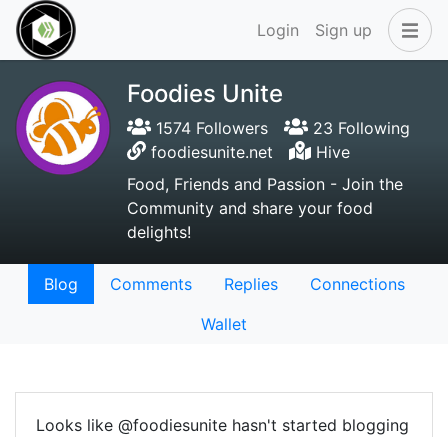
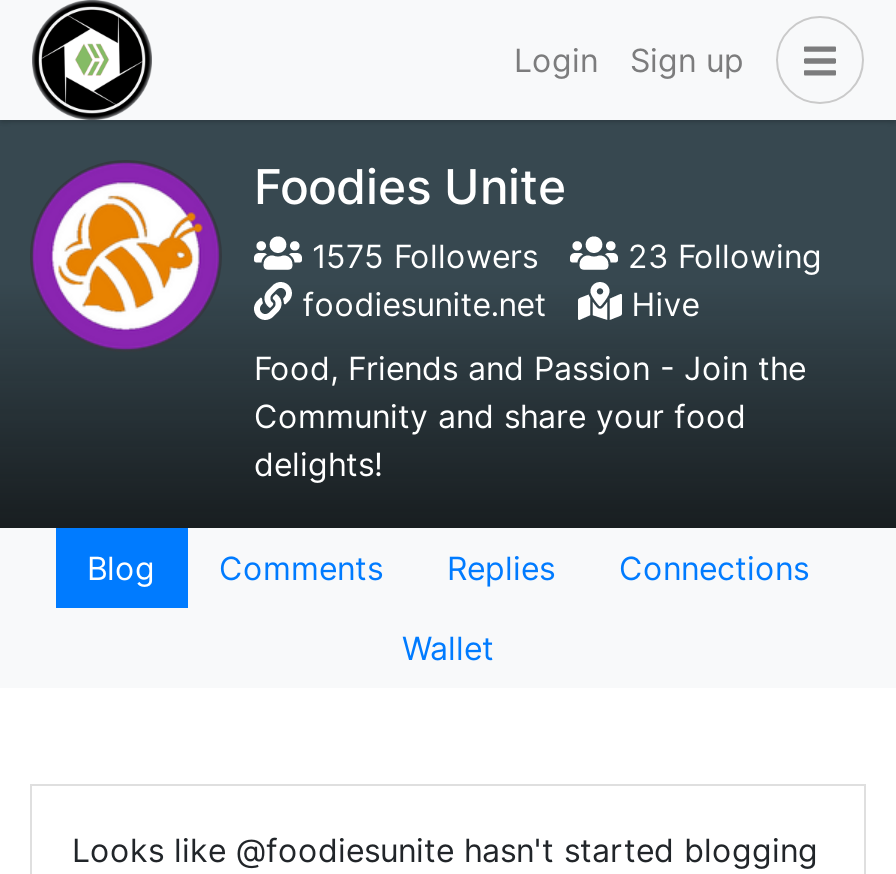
[151,118,410,138] 1574 Followers 23 Following -> [302,236,822,276] 1575 Followers 23 Following

